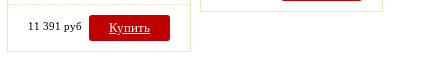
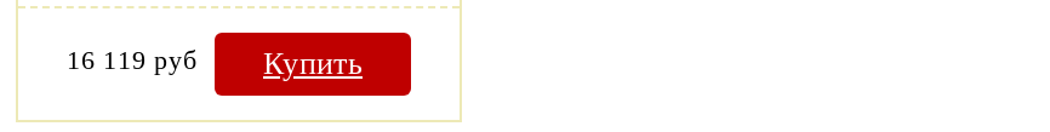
[28,19,82,31] 11 391 руб -> [67,44,198,73] 16 119 руб

